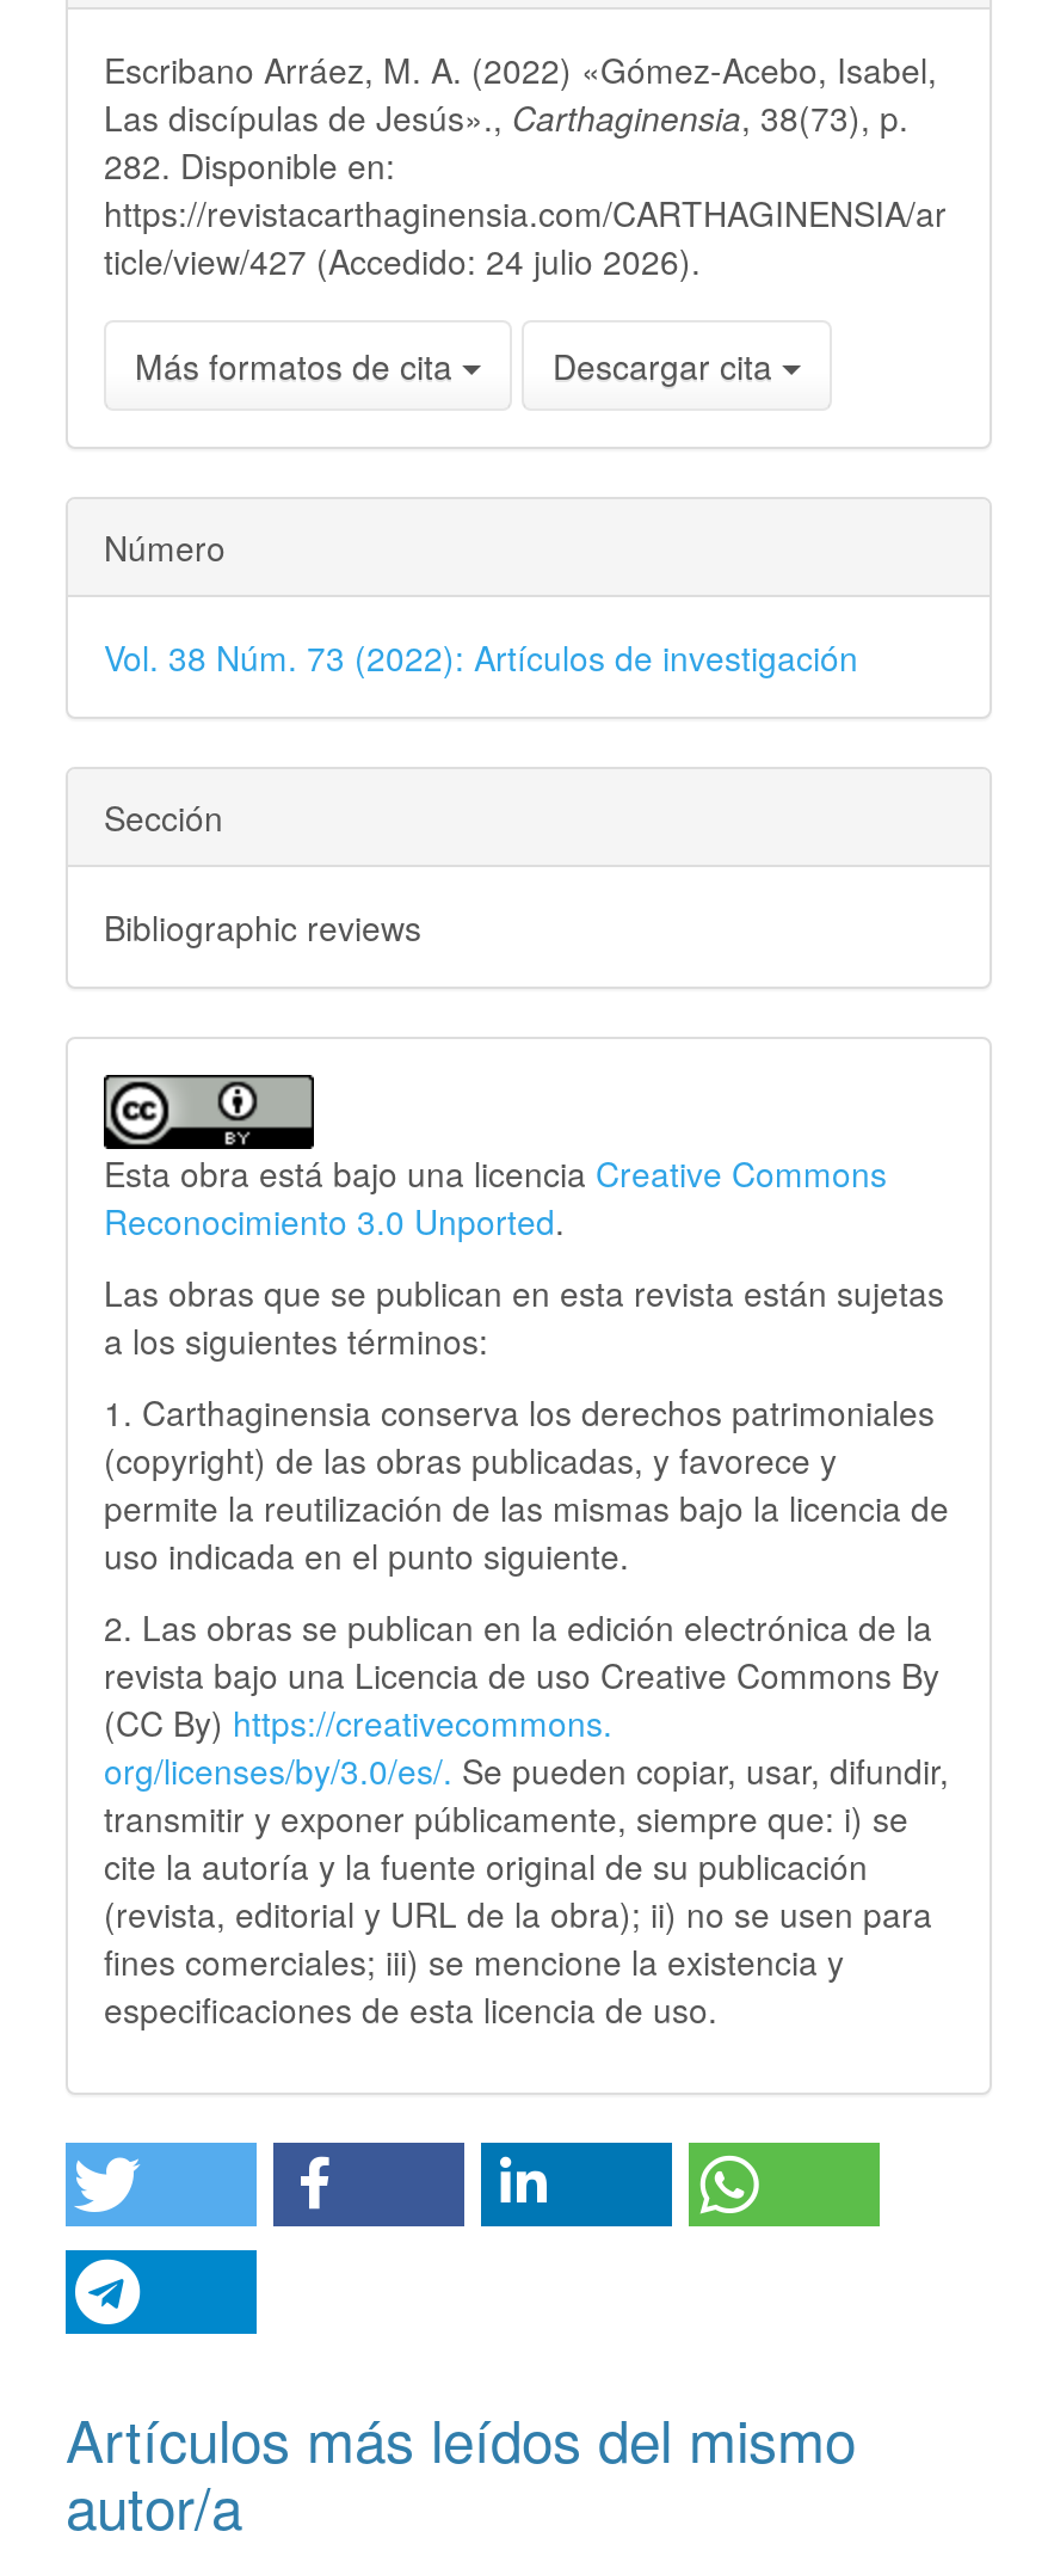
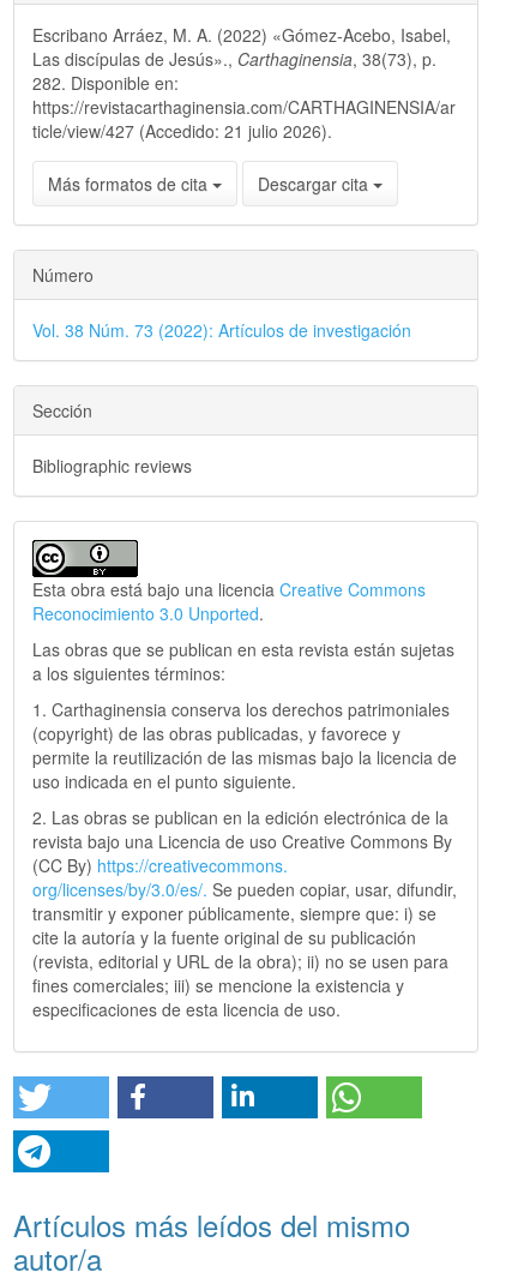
[104,236,701,284] ticle/view/427 (Accedido: 24 julio 2026). -> [32,119,332,143] ticle/view/427 (Accedido: 21 julio 2026).

